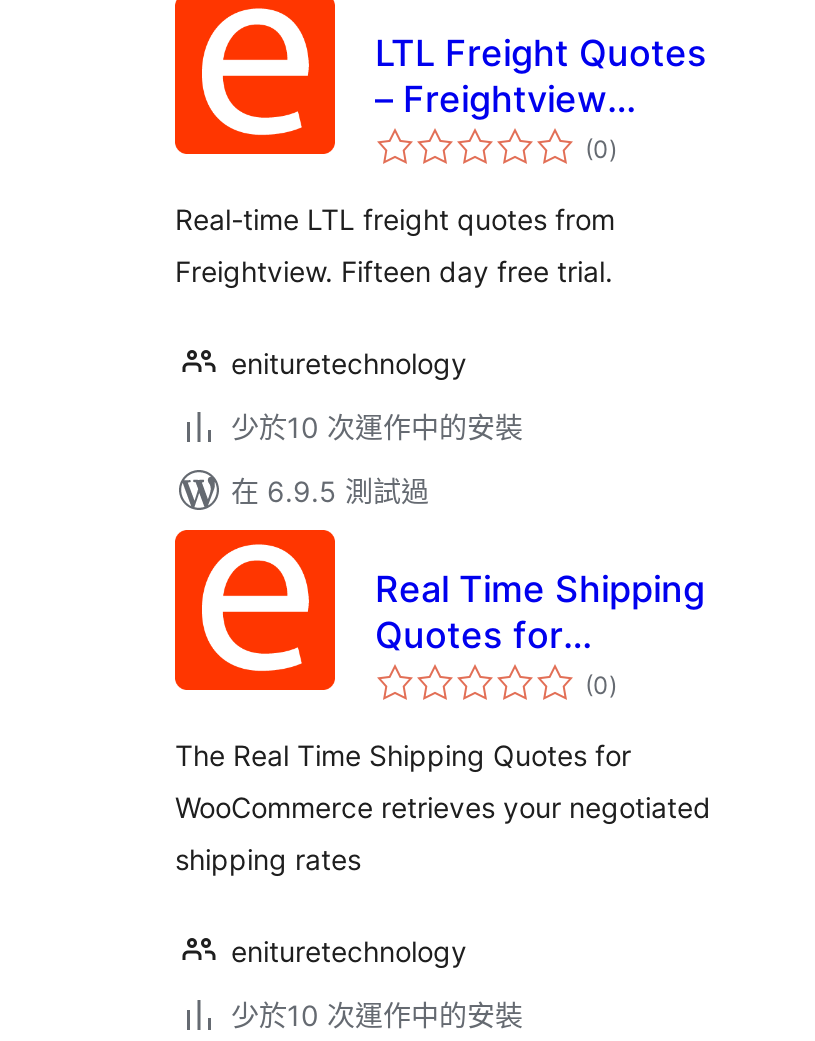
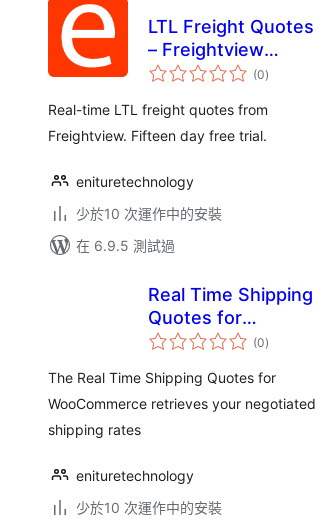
[173,528,337,692] [image] -> none

